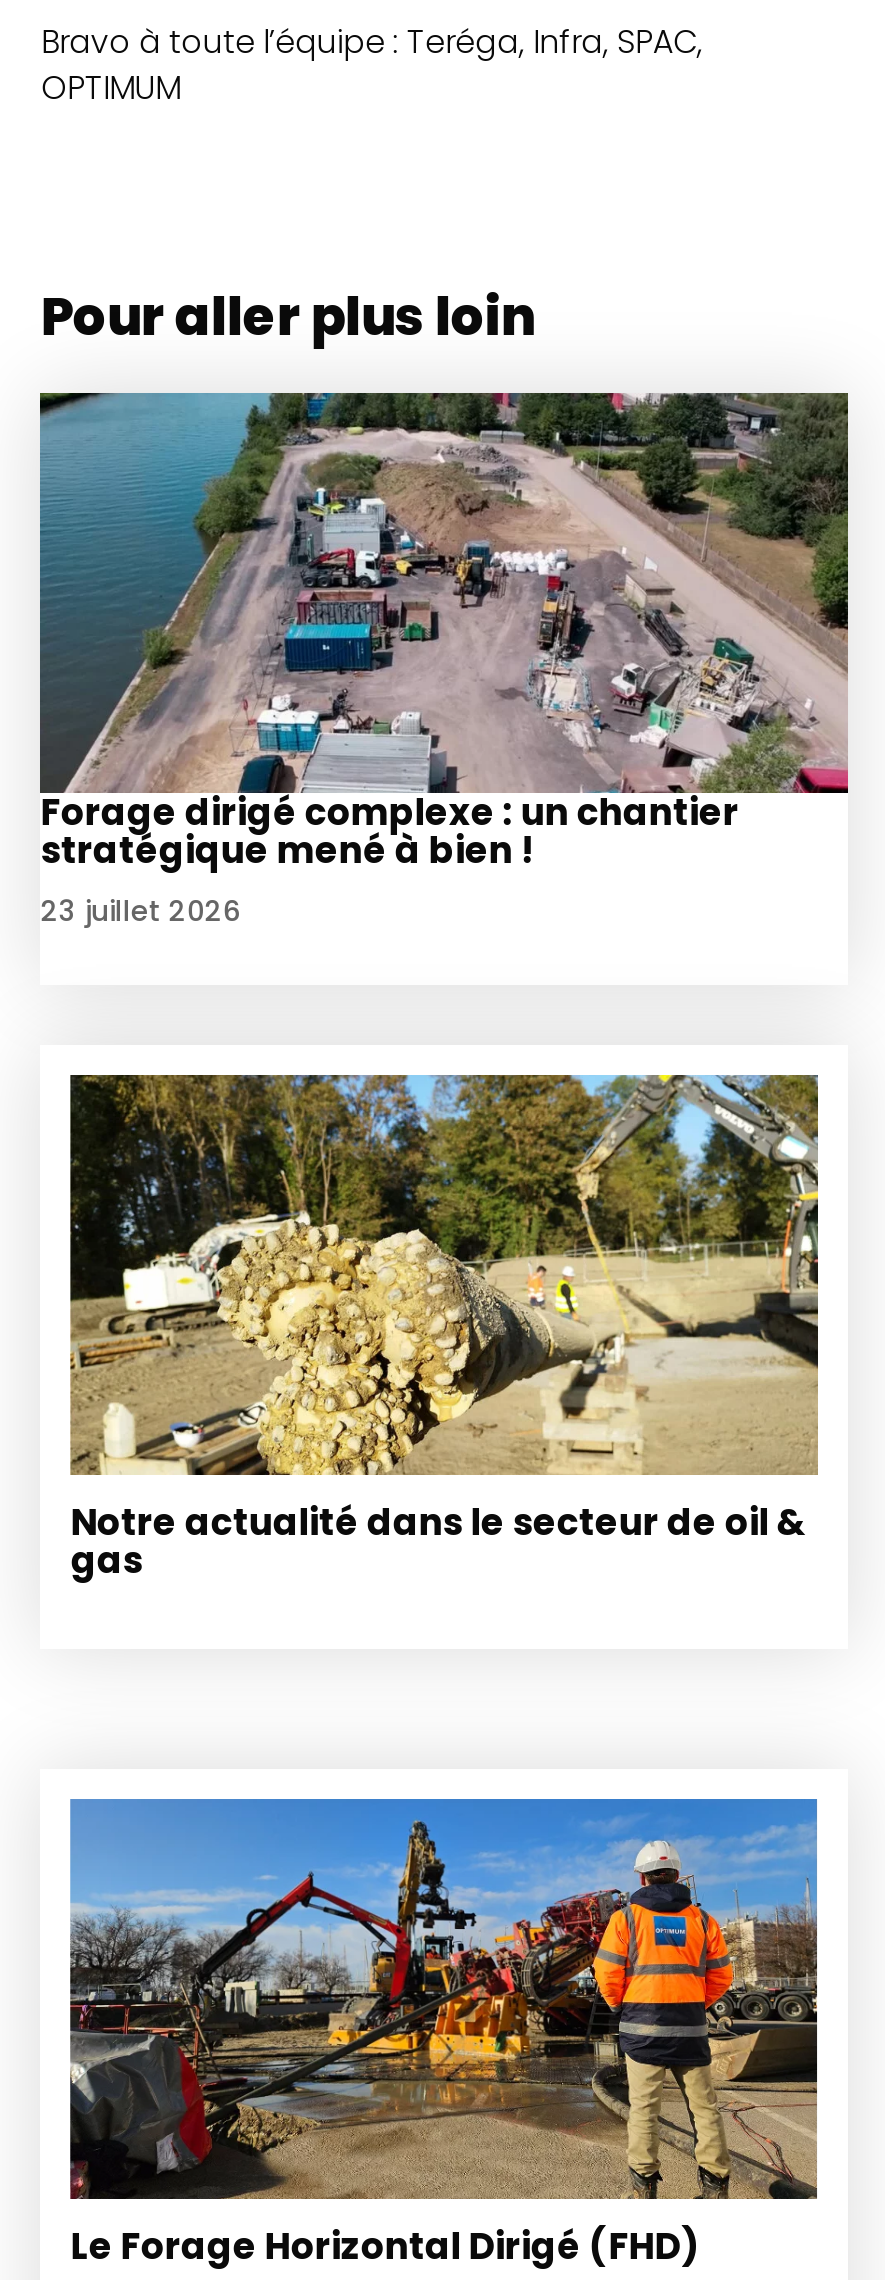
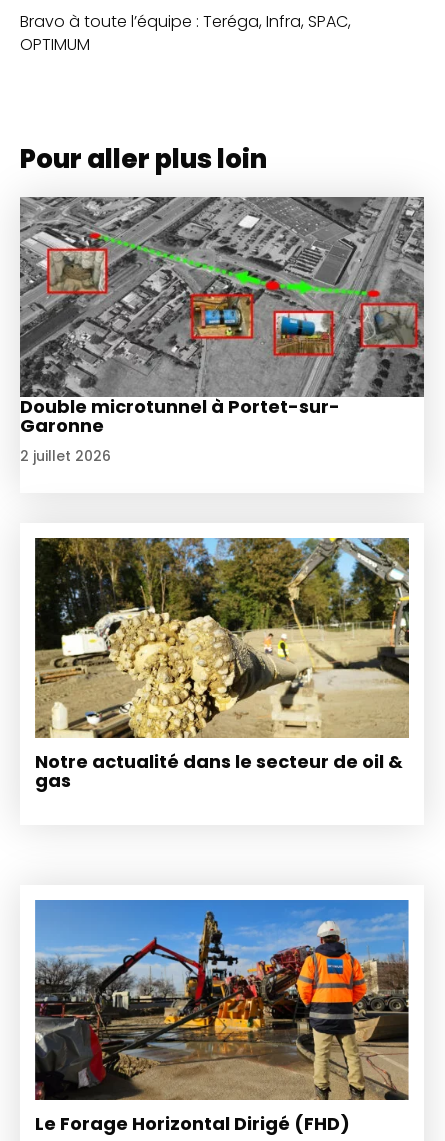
[40,391,850,931] [image] | Forage dirigé complexe : un chantier | stratégique mené à bien ! | 23 juillet 2026 -> [20,196,425,466] [image] | Double microtunnel à Portet-sur- | Garonne | 2 juillet 2026

